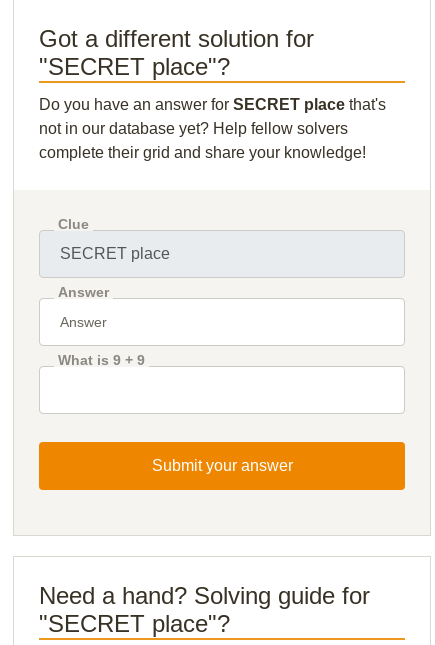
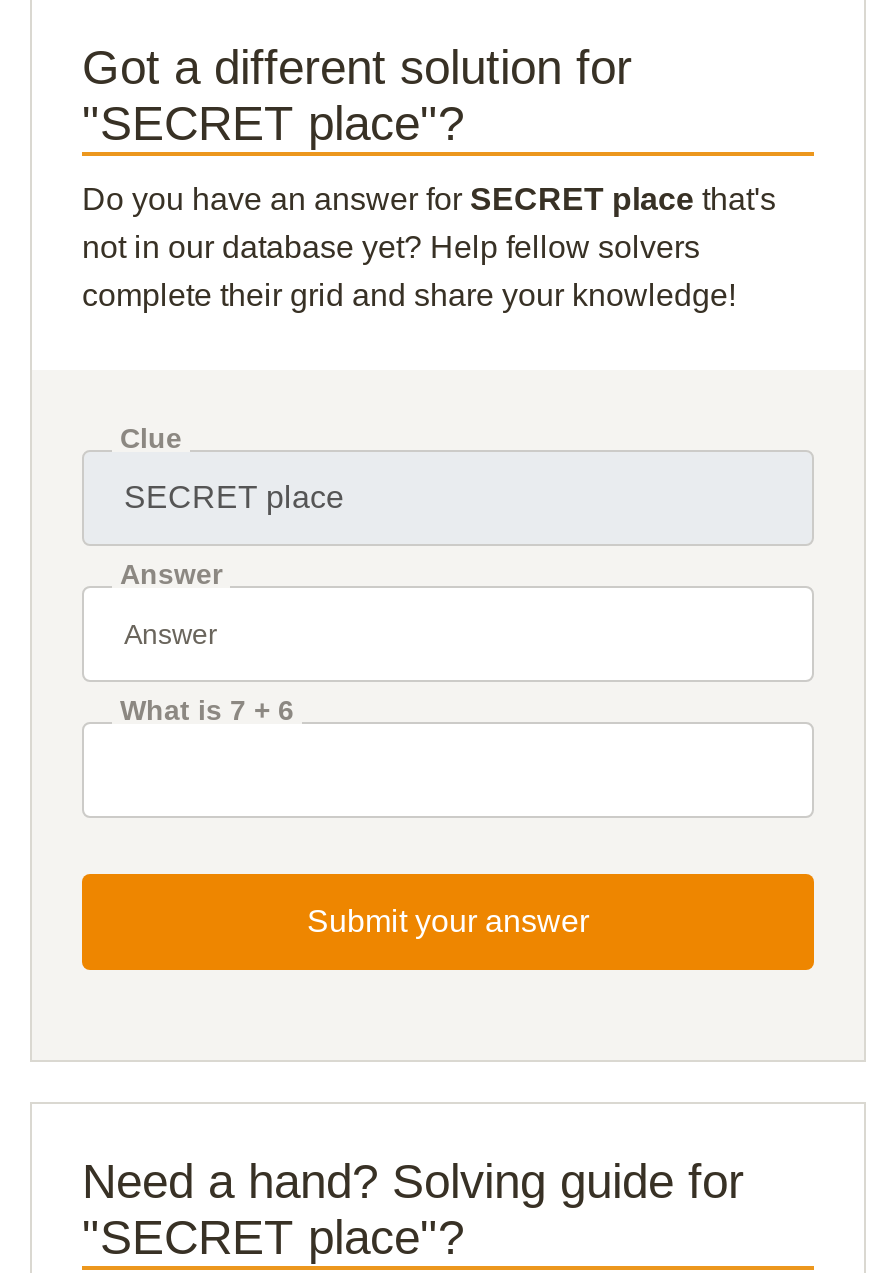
[58,352,145,368] What is 9 + 9 -> [120,693,294,725] What is 7 + 6

